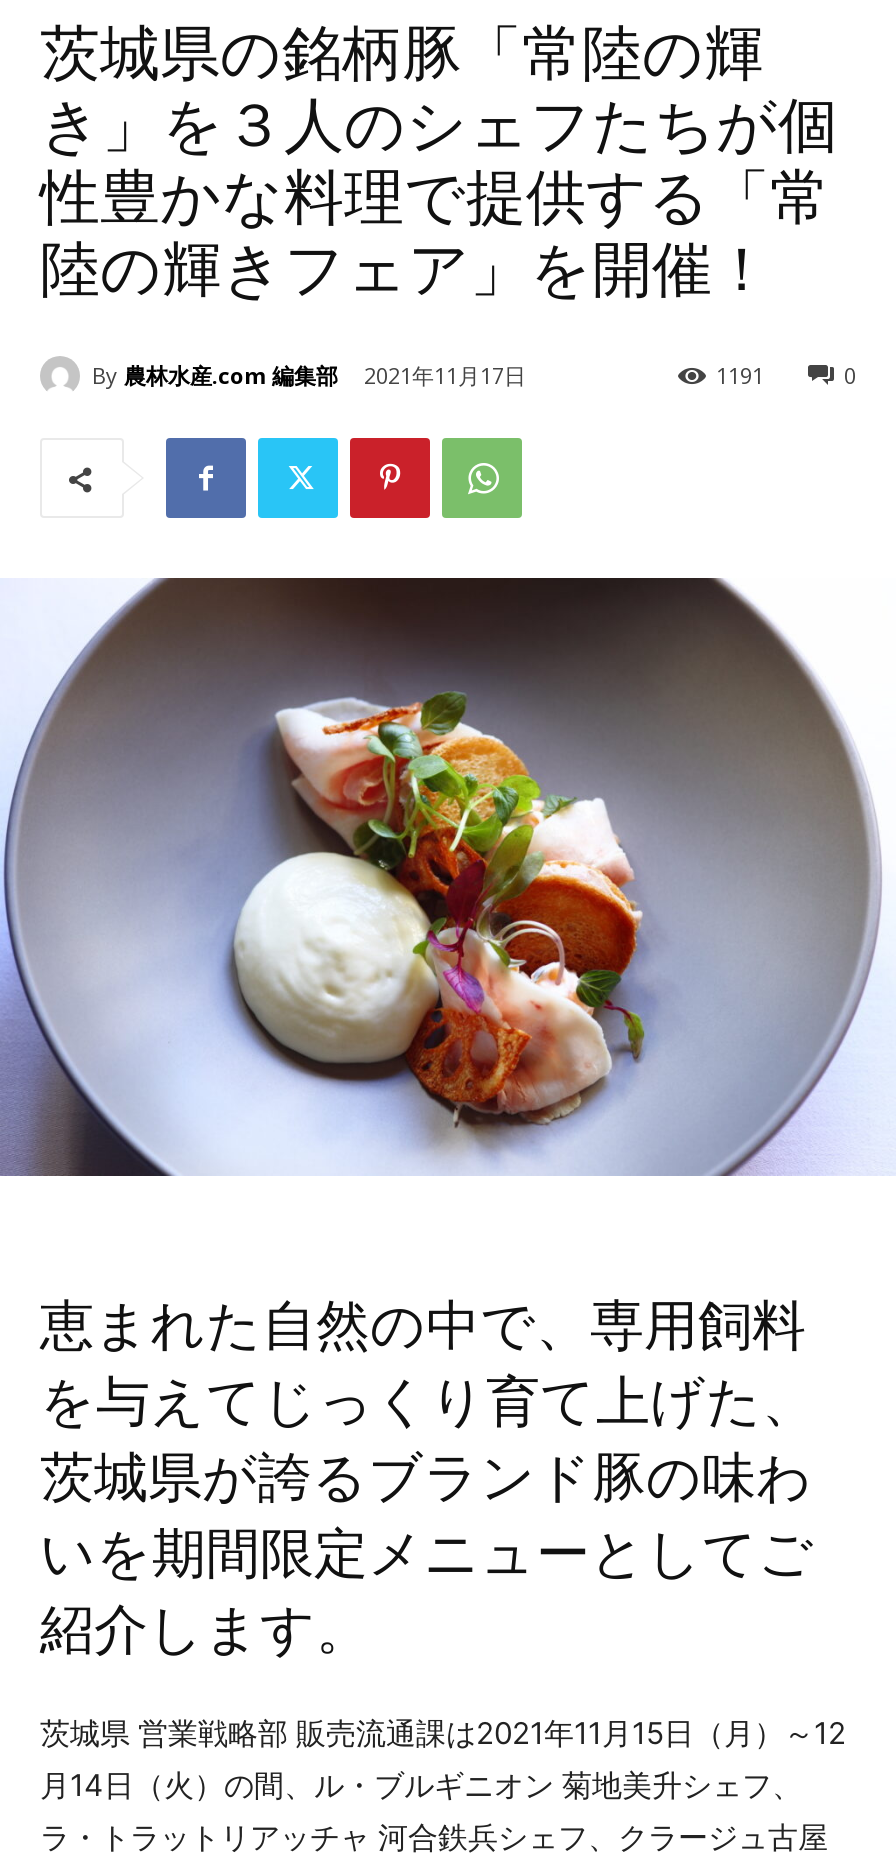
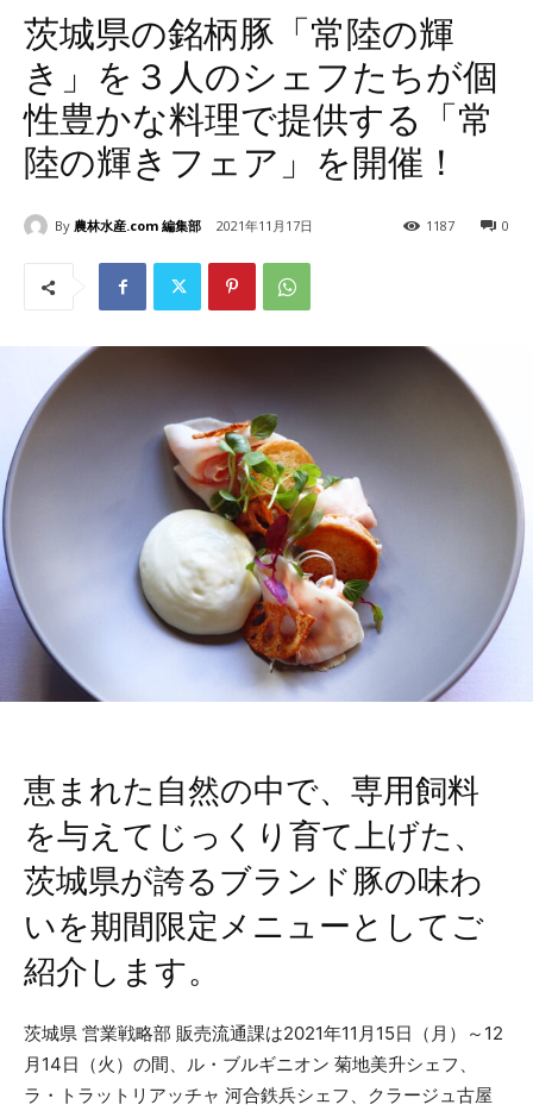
[716,360,764,390] 1191 -> [426,217,454,234] 1187

